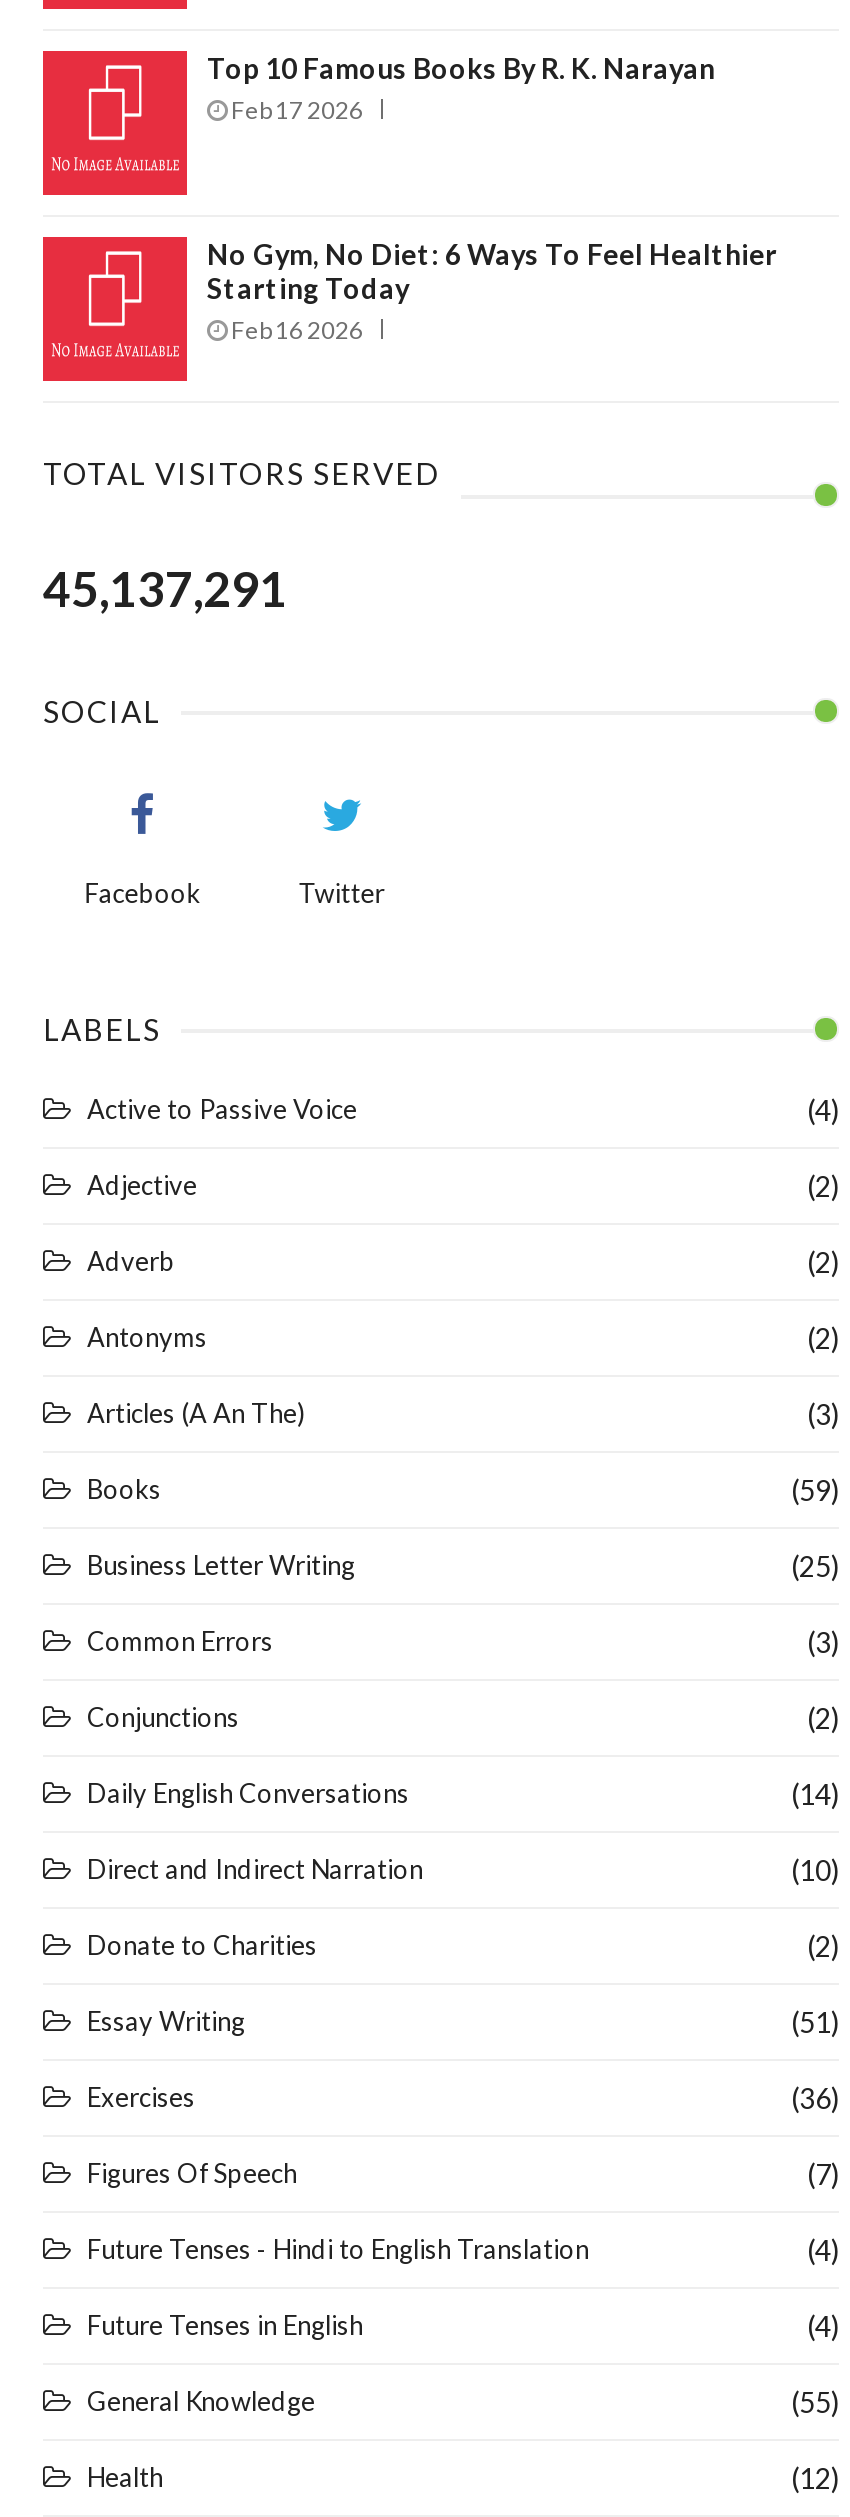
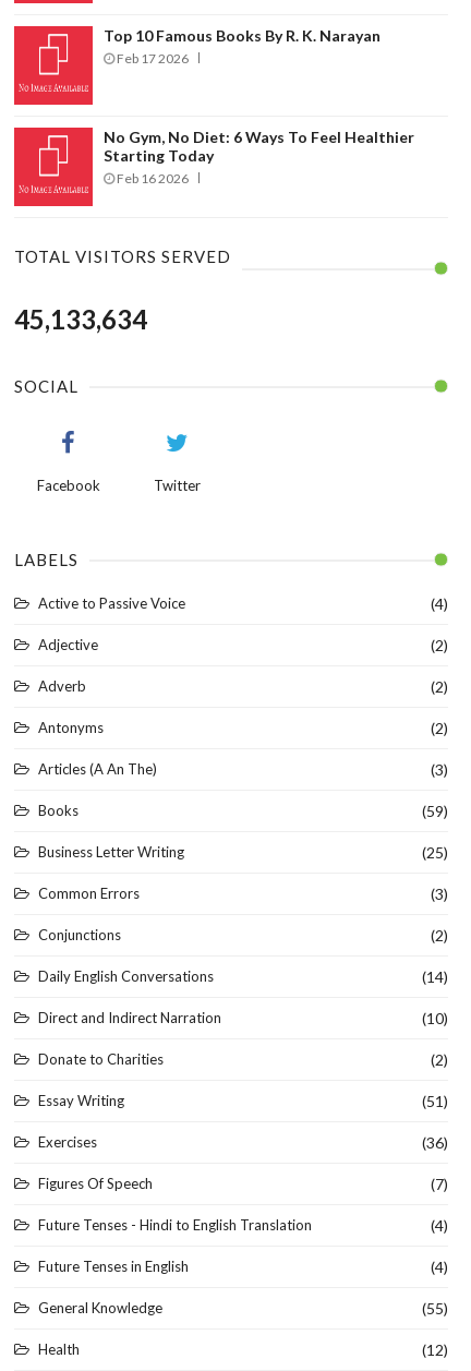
[43,559,287,617] 45,137,291 -> [14,303,147,335] 45,133,634

